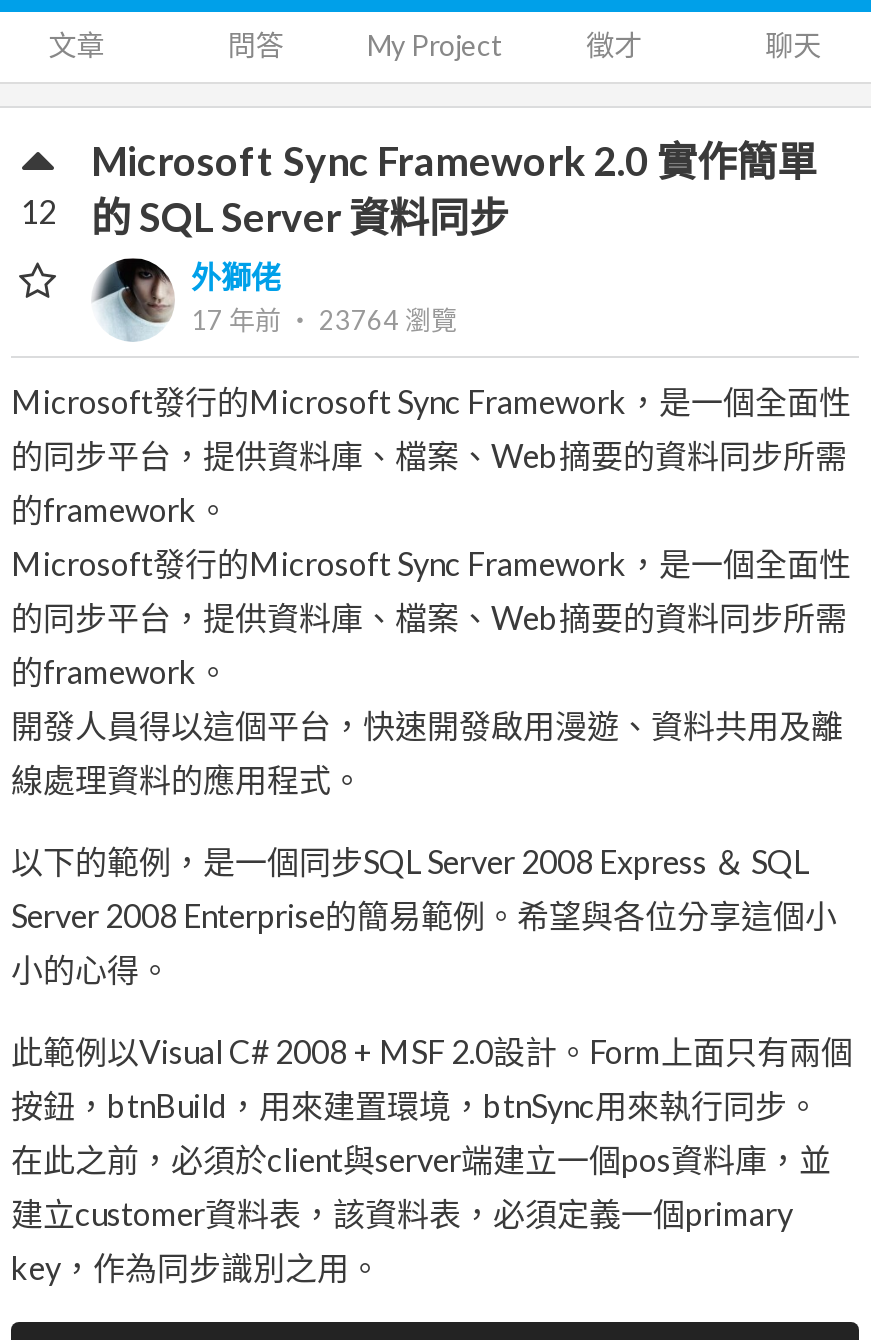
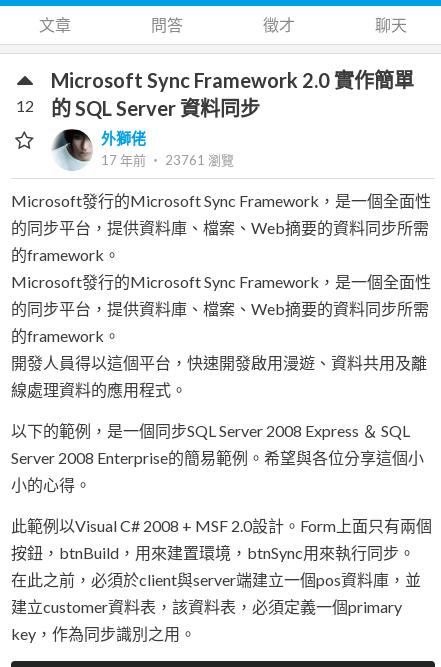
[367,28,503,62] My Project -> none
[191,304,457,336] 17 年前‧ 23764瀏覽 -> [101,152,234,168] 17 年前‧ 23761瀏覽

